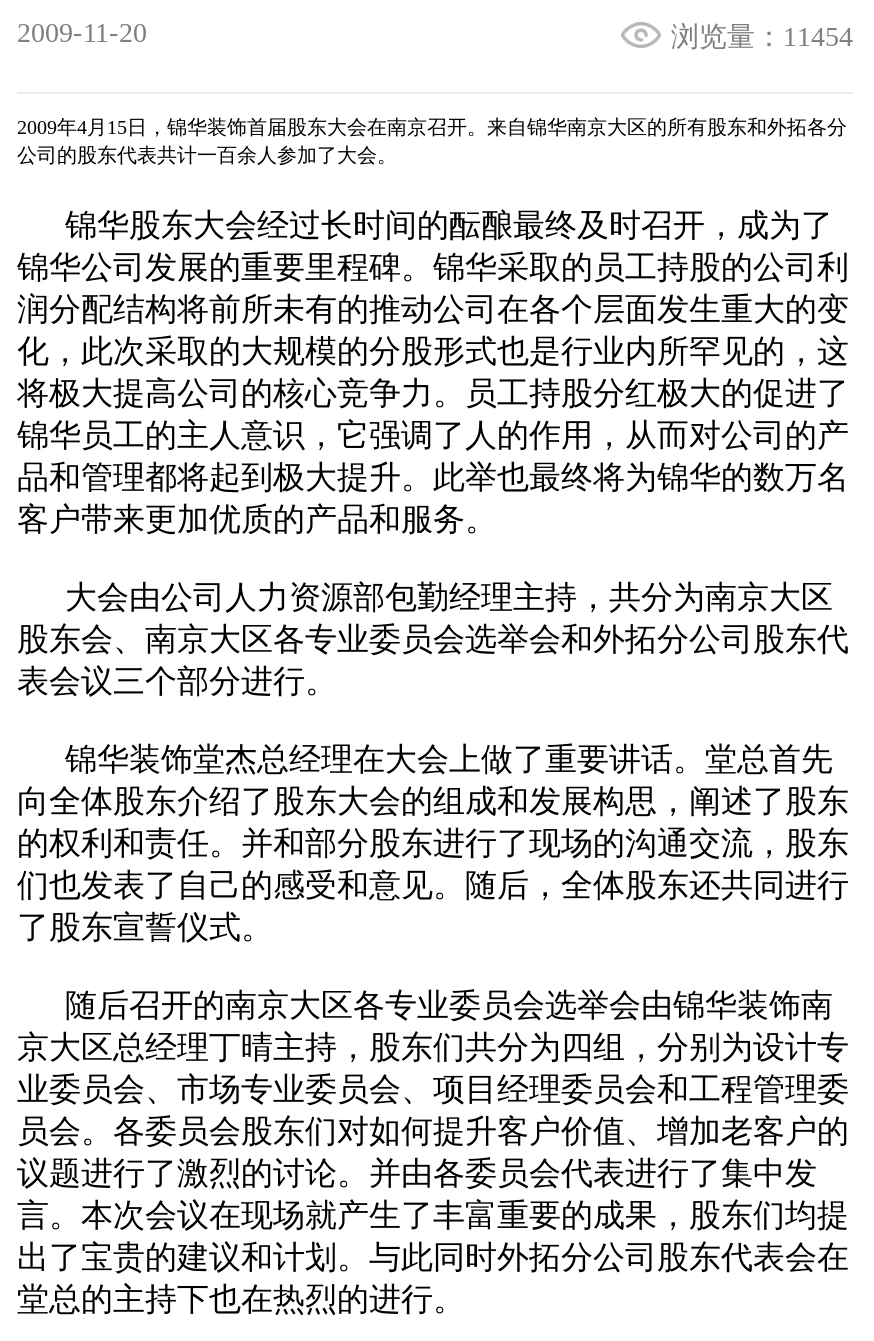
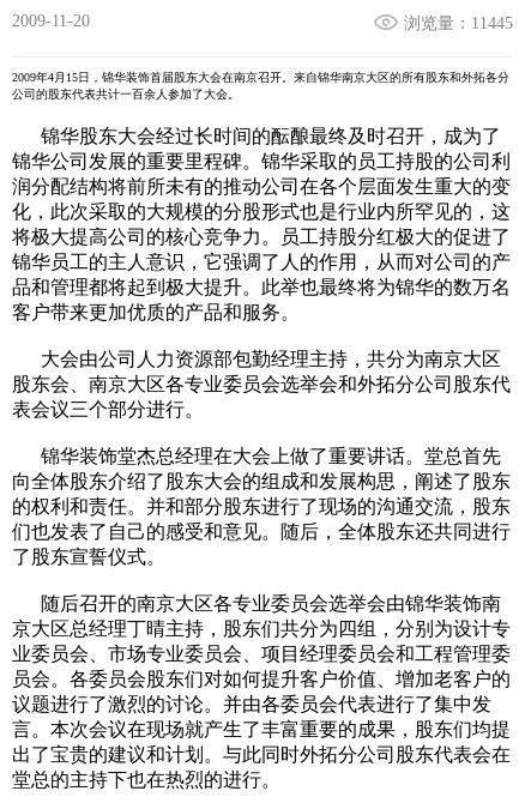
[671,22,853,52] 浏览量：11454 -> [404,15,513,33] 浏览量：11445

